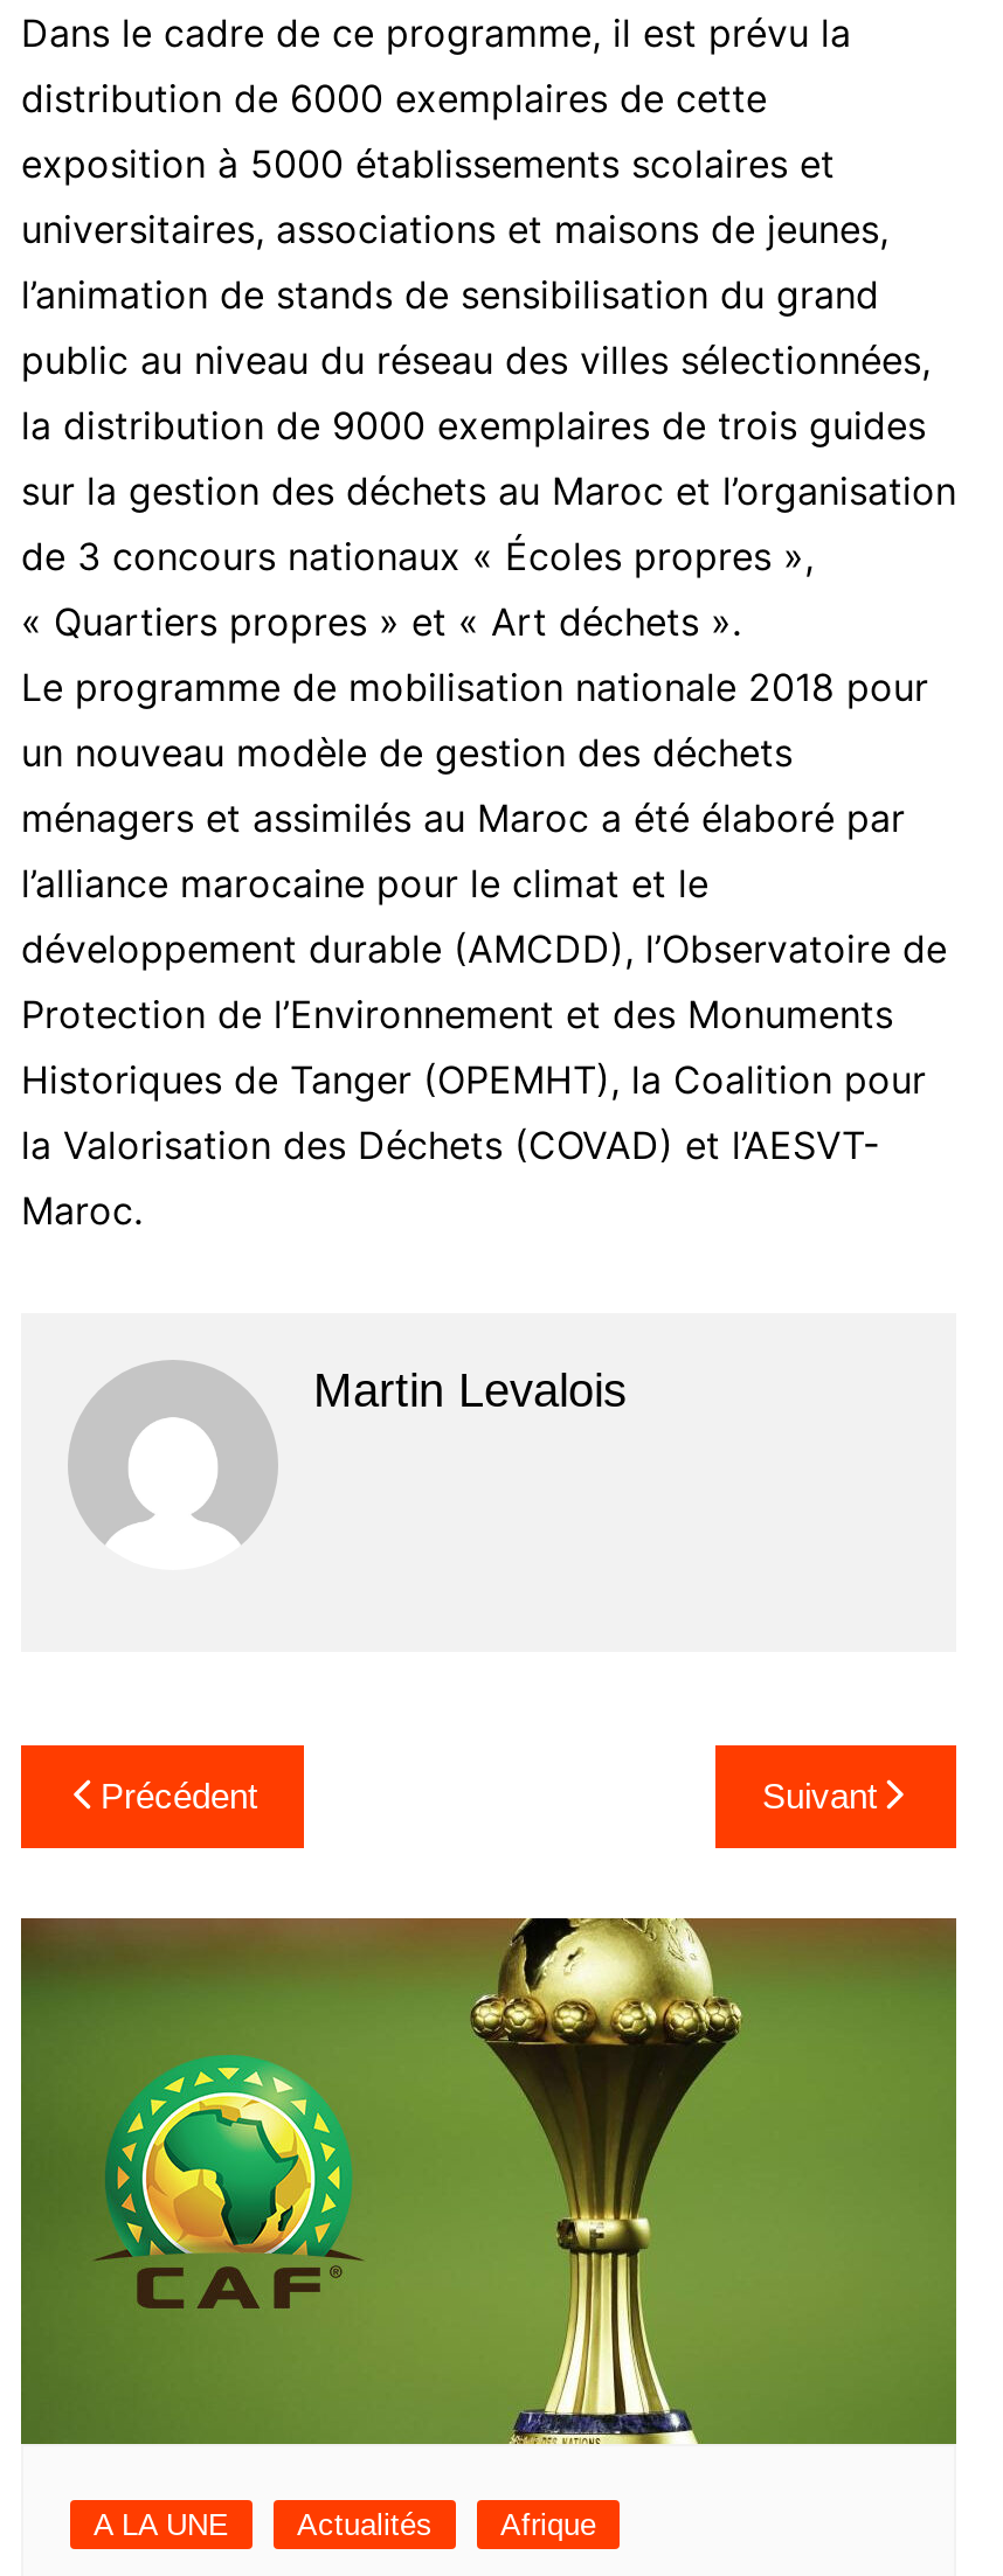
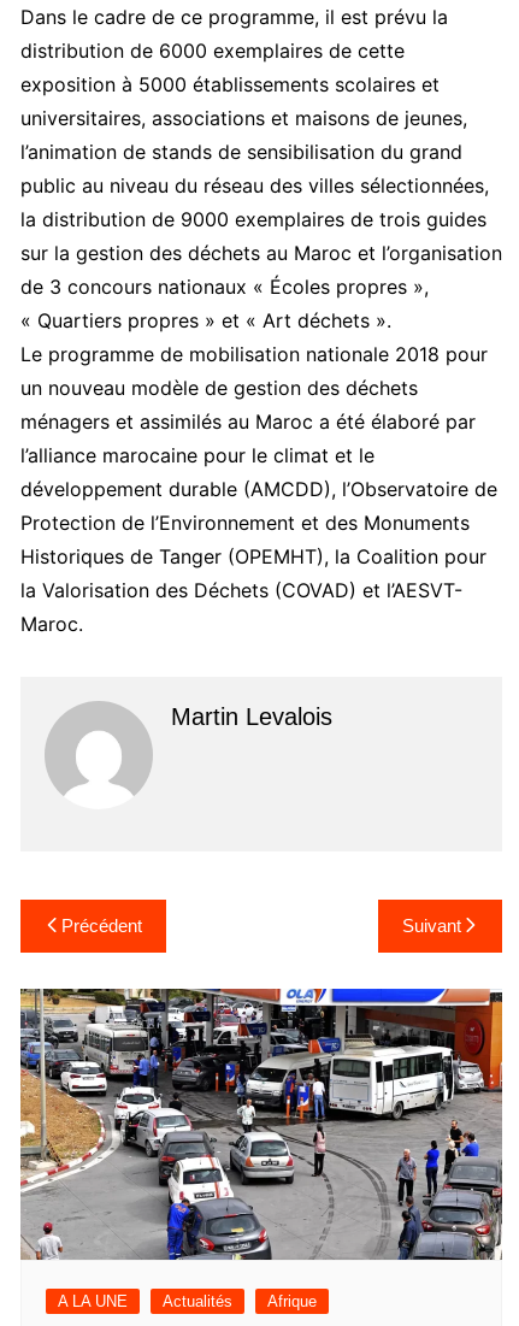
[19,1916,959,2446] [image] -> [19,988,503,1261] [image]

